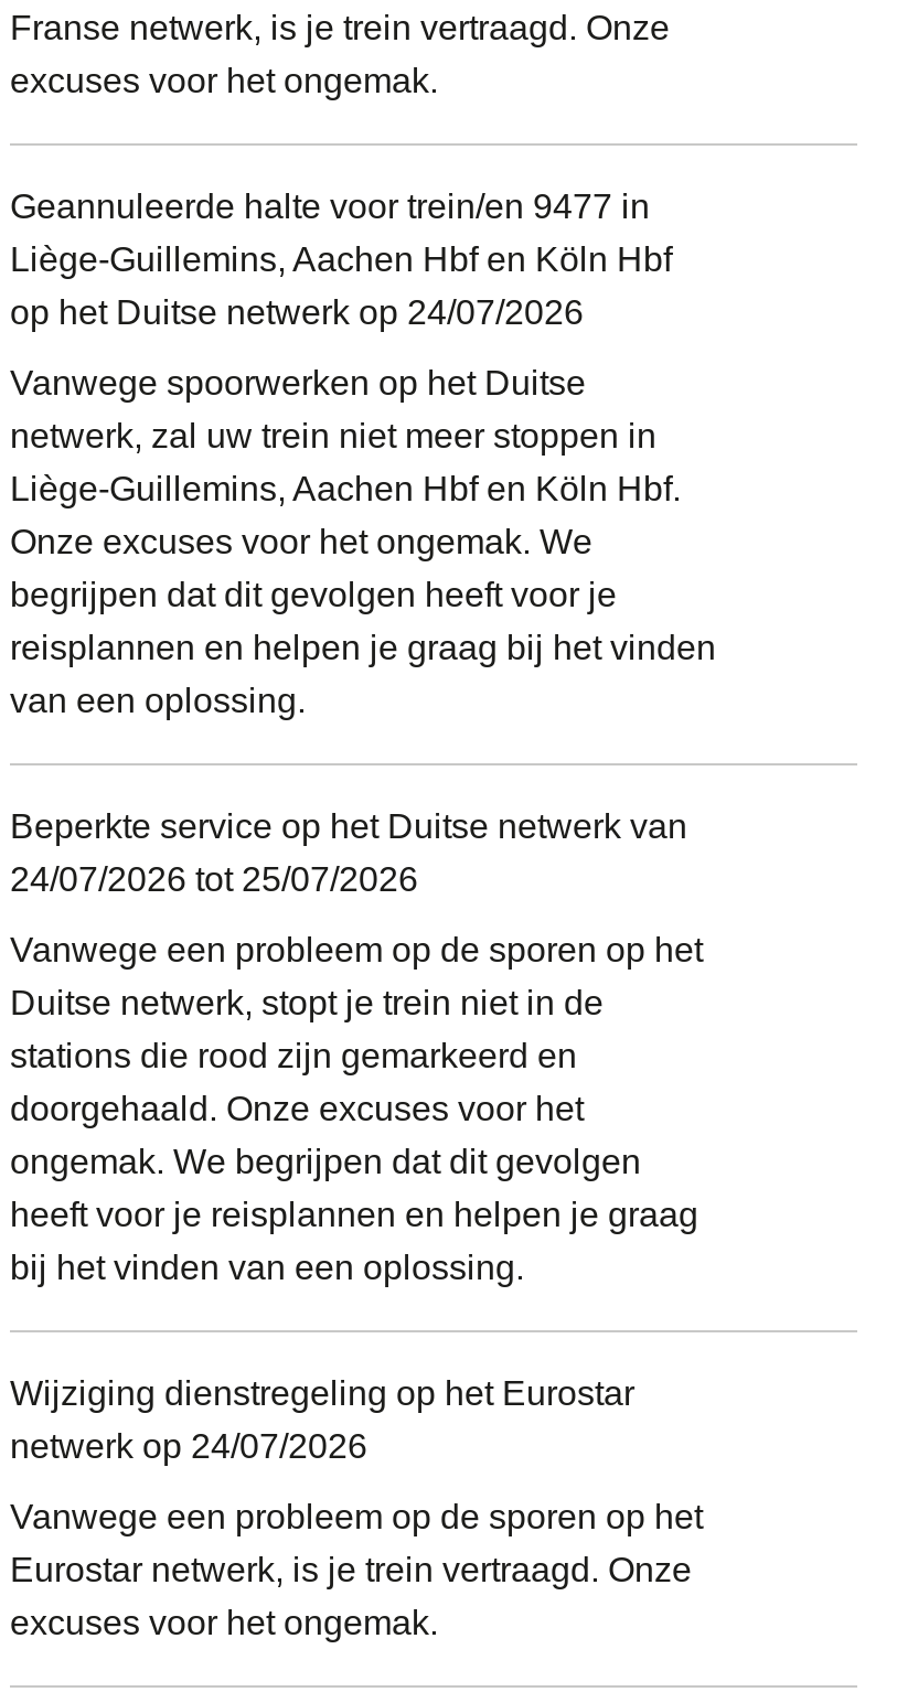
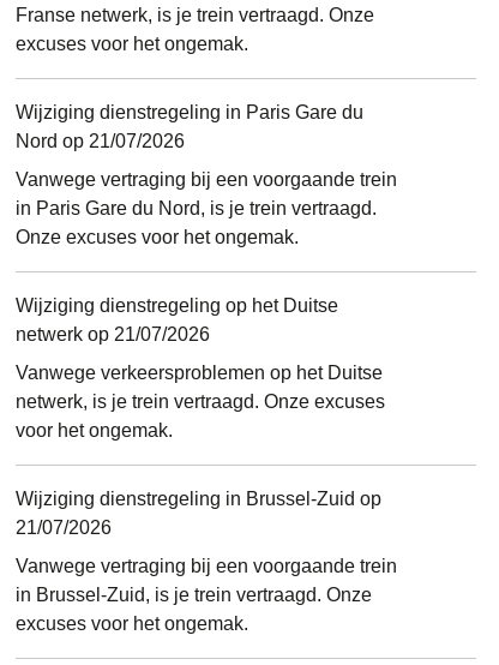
[10,188,672,331] Geannuleerde halte voor trein/en 9477 in | Liège-Guillemins, Aachen Hbf en Köln Hbf | op het Duitse netwerk op 24/07/2026 -> [16,102,363,151] Wijziging dienstregeling in Paris Gare du | Nord op 21/07/2026
[10,364,716,719] Vanwege spoorwerken op het Duitse | netwerk, zal uw trein niet meer stoppen in | Liège-Guillemins, Aachen Hbf en Köln Hbf. | Onze excuses voor het ongemak. We | begrijpen dat dit gevolgen heeft voor je | reisplannen en helpen je graag bij het vinden | van een oplossing. -> [16,169,397,247] Vanwege vertraging bij een voorgaande trein | in Paris Gare du Nord, is je trein vertraagd. | Onze excuses voor het ongemak.
[10,807,687,898] Beperkte service op het Duitse netwerk van | 24/07/2026 tot 25/07/2026 -> [16,295,338,345] Wijziging dienstregeling op het Duitse | netwerk op 21/07/2026
[10,931,703,1286] Vanwege een probleem op de sporen op het | Duitse netwerk, stopt je trein niet in de | stations die rood zijn gemarkeerd en | doorgehaald. Onze excuses voor het | ongemak. We begrijpen dat dit gevolgen | heeft voor je reisplannen en helpen je graag | bij het vinden van een oplossing. -> [16,363,385,441] Vanwege verkeersproblemen op het Duitse | netwerk, is je trein vertraagd. Onze excuses | voor het ongemak.
[10,1374,634,1465] Wijziging dienstregeling op het Eurostar | netwerk op 24/07/2026 -> [16,489,381,538] Wijziging dienstregeling in Brussel-Zuid op | 21/07/2026
[10,1498,703,1588] Vanwege een probleem op de sporen op het | Eurostar netwerk, is je trein vertraagd. Onze -> [16,556,397,605] Vanwege vertraging bij een voorgaande trein | in Brussel-Zuid, is je trein vertraagd. Onze

